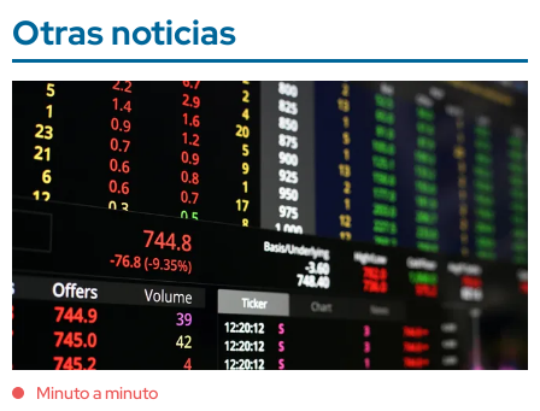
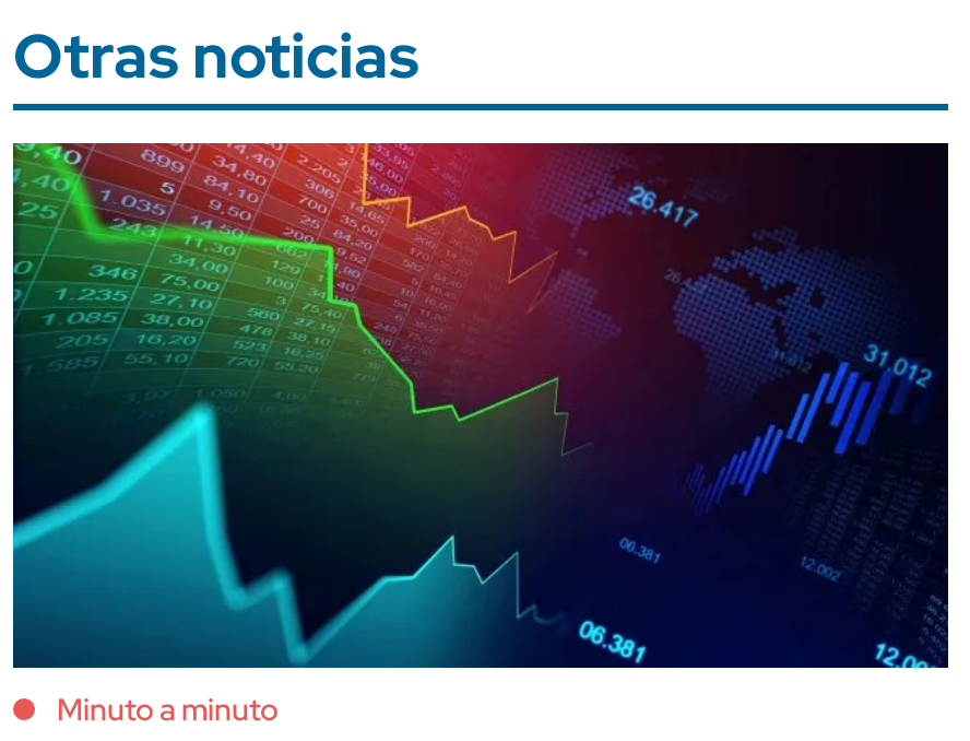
[11,80,529,371] [image] -> [11,141,950,670] [image]

